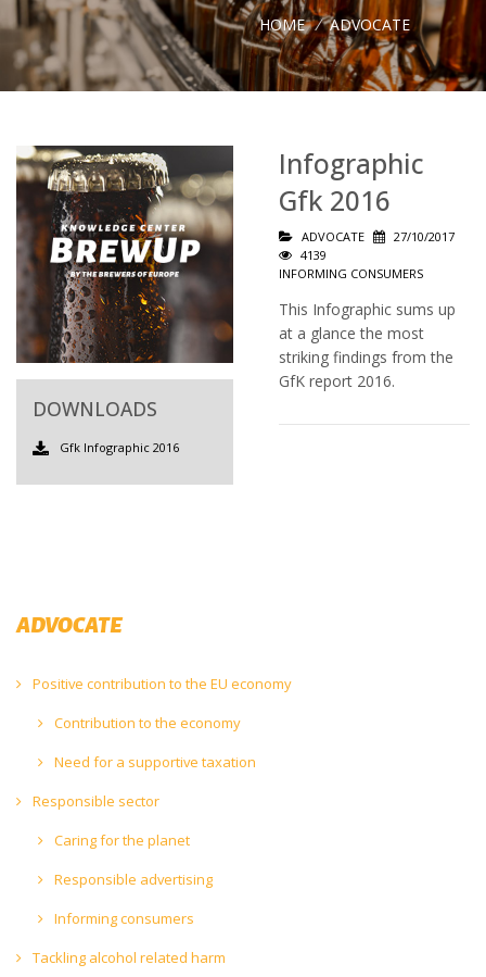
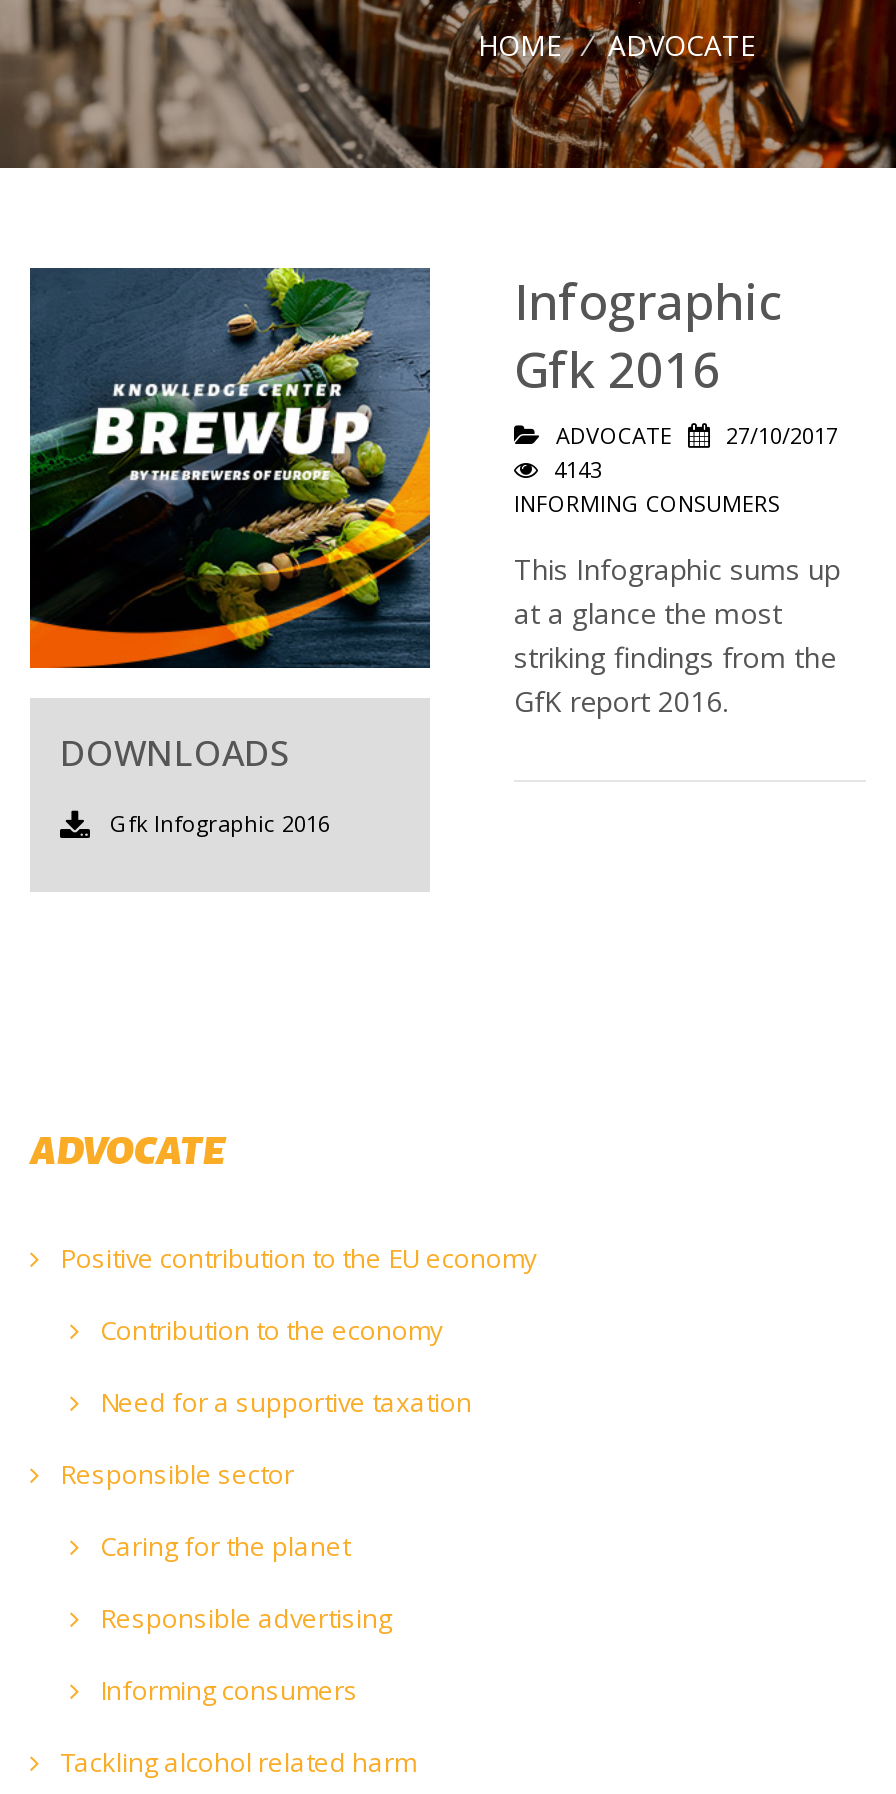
[15,145,234,364] [image] -> [28,266,432,670] [image]
[297,247,327,263] 4139 -> [548,454,602,484] 4143

